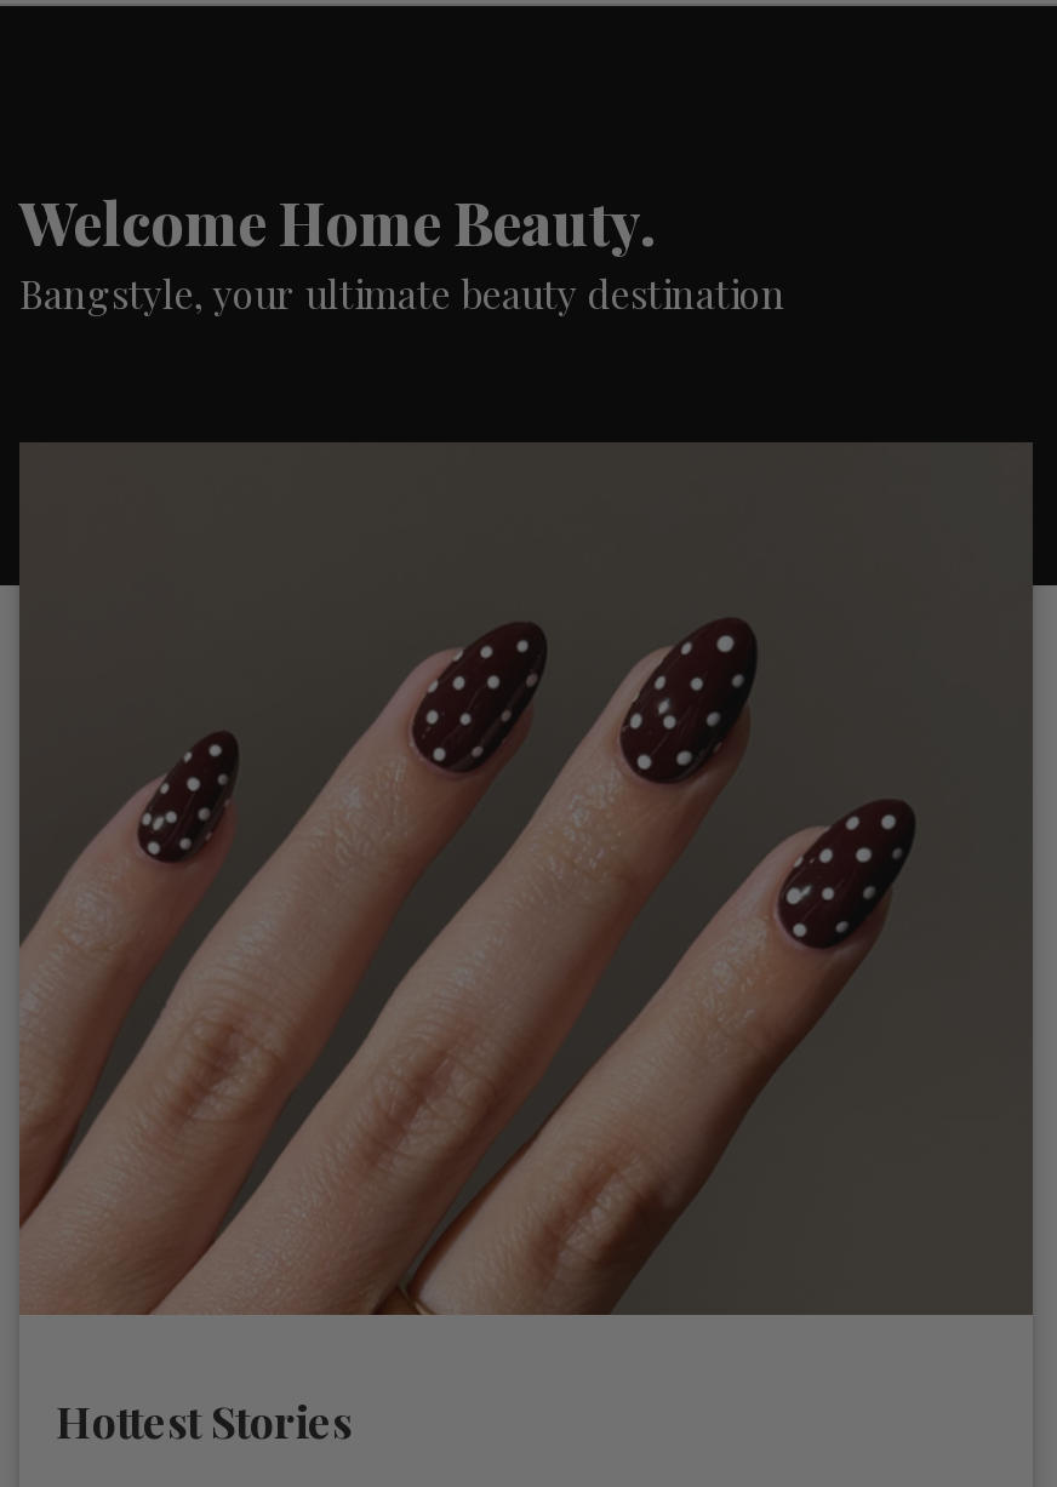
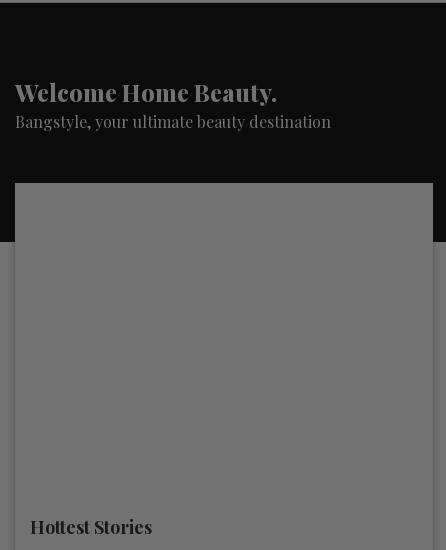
[17,445,1035,1317] [image] -> none

